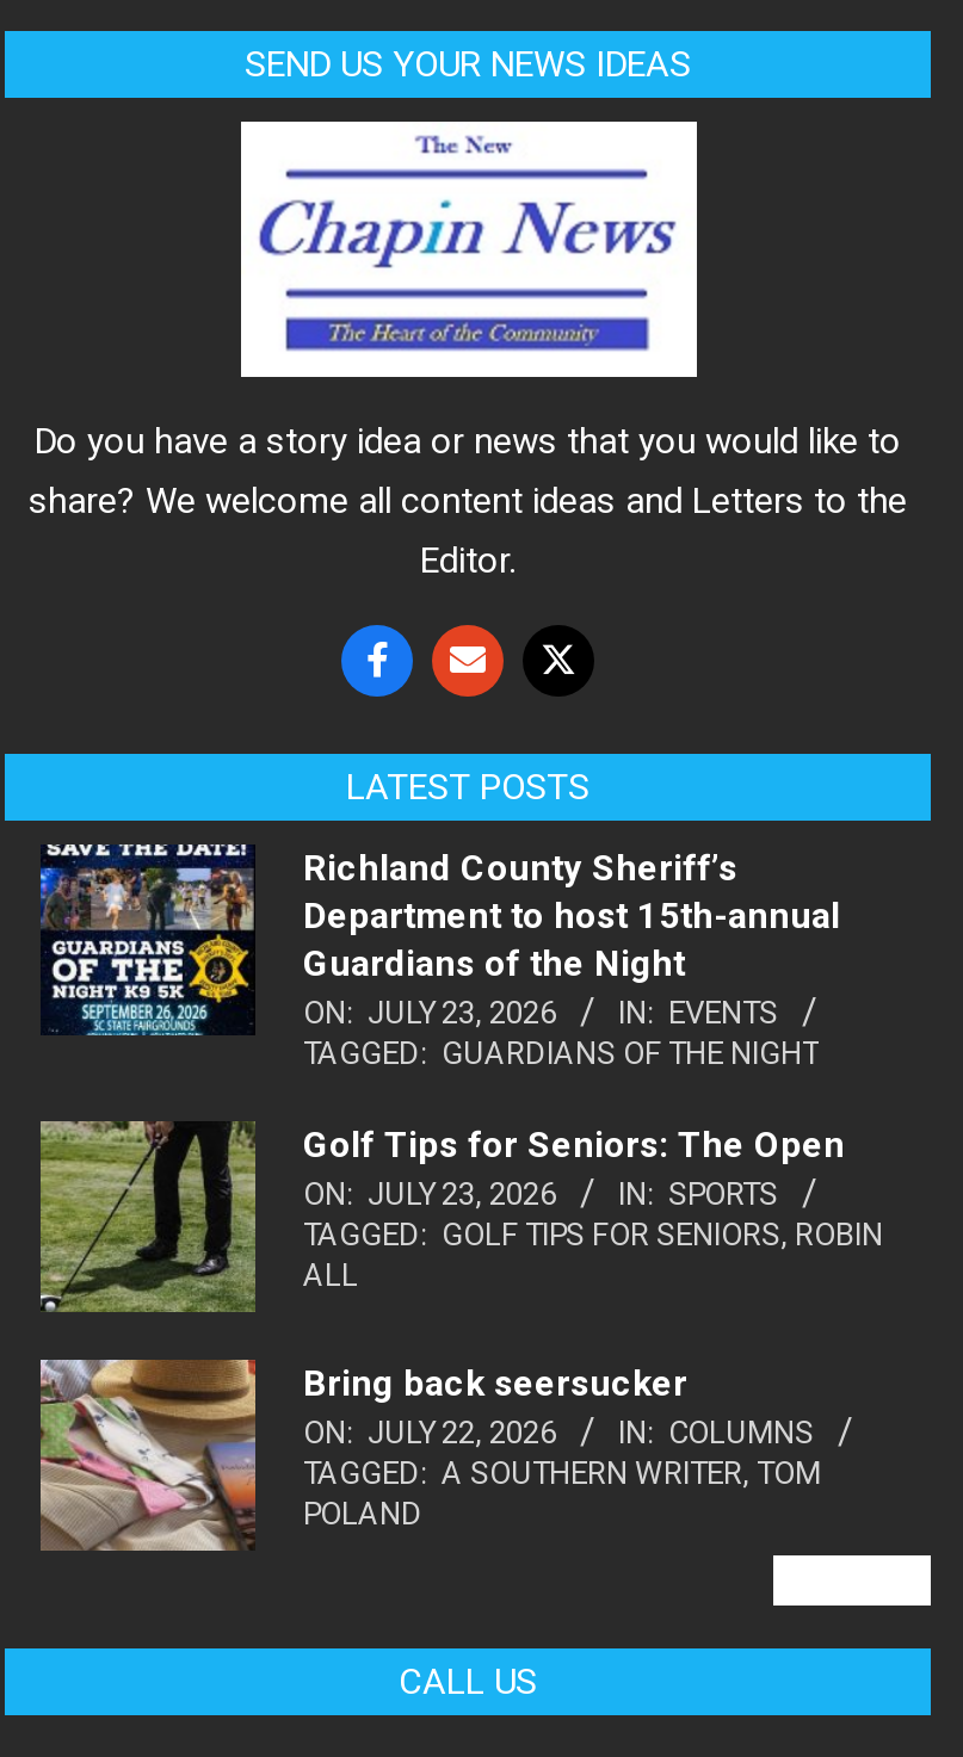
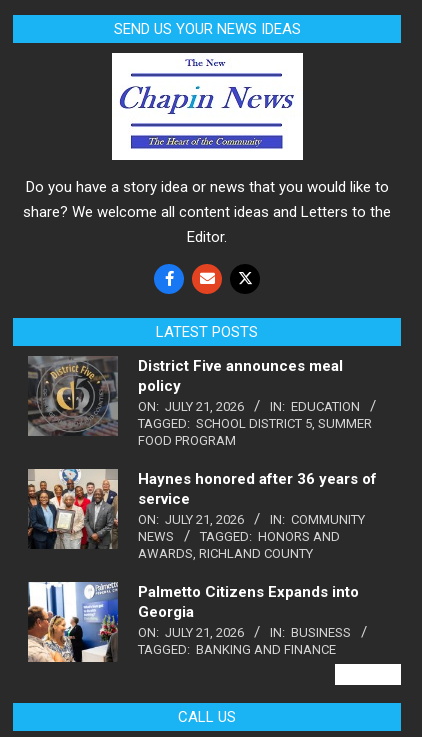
[38,845,840,1072] [image] | Richland County Sheriff’s | Department to host 15th-annual | Guardians of the Night | ON: JULY 23, 2026 | IN: EVENTS | TAGGED: GUARDIANS OF THE NIGHT -> [27,356,372,447] [image] | District Five announces meal | policy | ON: JULY 21, 2026 | IN: EDUCATION | TAGGED: SCHOOL DISTRICT 5, SUMMER | FOOD PROGRAM
[38,1116,883,1314] [image] | Golf Tips for Seniors: The Open | ON: JULY 23, 2026 | IN: SPORTS | TAGGED: GOLF TIPS FOR SENIORS, ROBIN | ALL -> [28,468,377,560] [image] | Haynes honored after 36 years of | service | ON: JULY 21, 2026 | IN: COMMUNITY | NEWS | TAGGED: HONORS AND | AWARDS, RICHLAND COUNTY
[38,1357,821,1553] [image] | Bring back seersucker | ON: JULY 22, 2026 | IN: COLUMNS | TAGGED: A SOUTHERN WRITER, TOM | POLAND -> [28,581,359,663] [image] | Palmetto Citizens Expands into | Georgia | ON: JULY 21, 2026 | IN: BUSINESS | TAGGED: BANKING AND FINANCE

